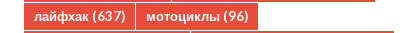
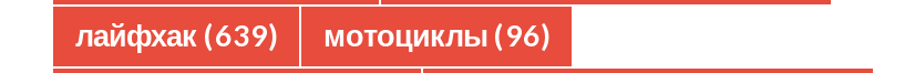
[34,8,248,24] лайфхак (637) мотоциклы (96) -> [75,18,549,54] лайфхак (639) мотоциклы (96)

